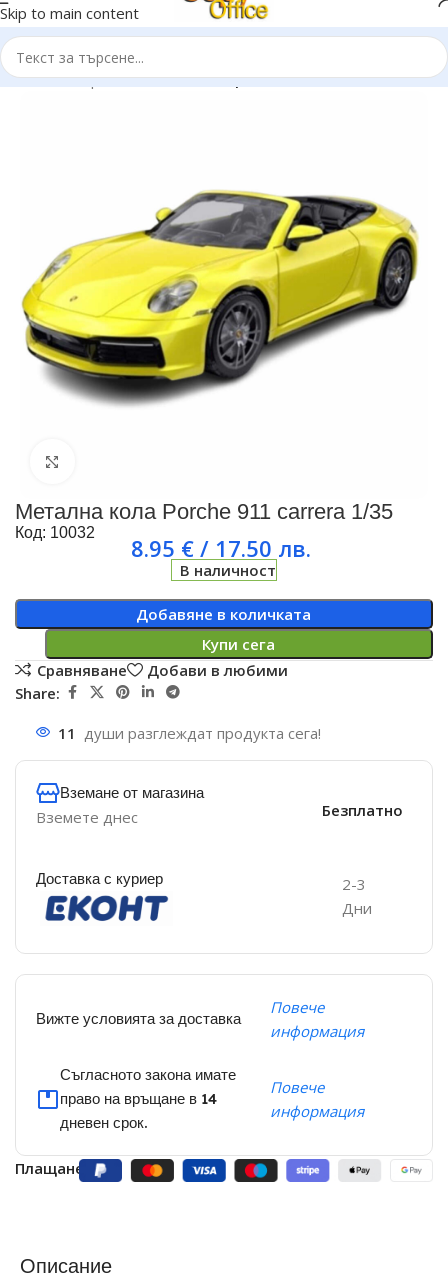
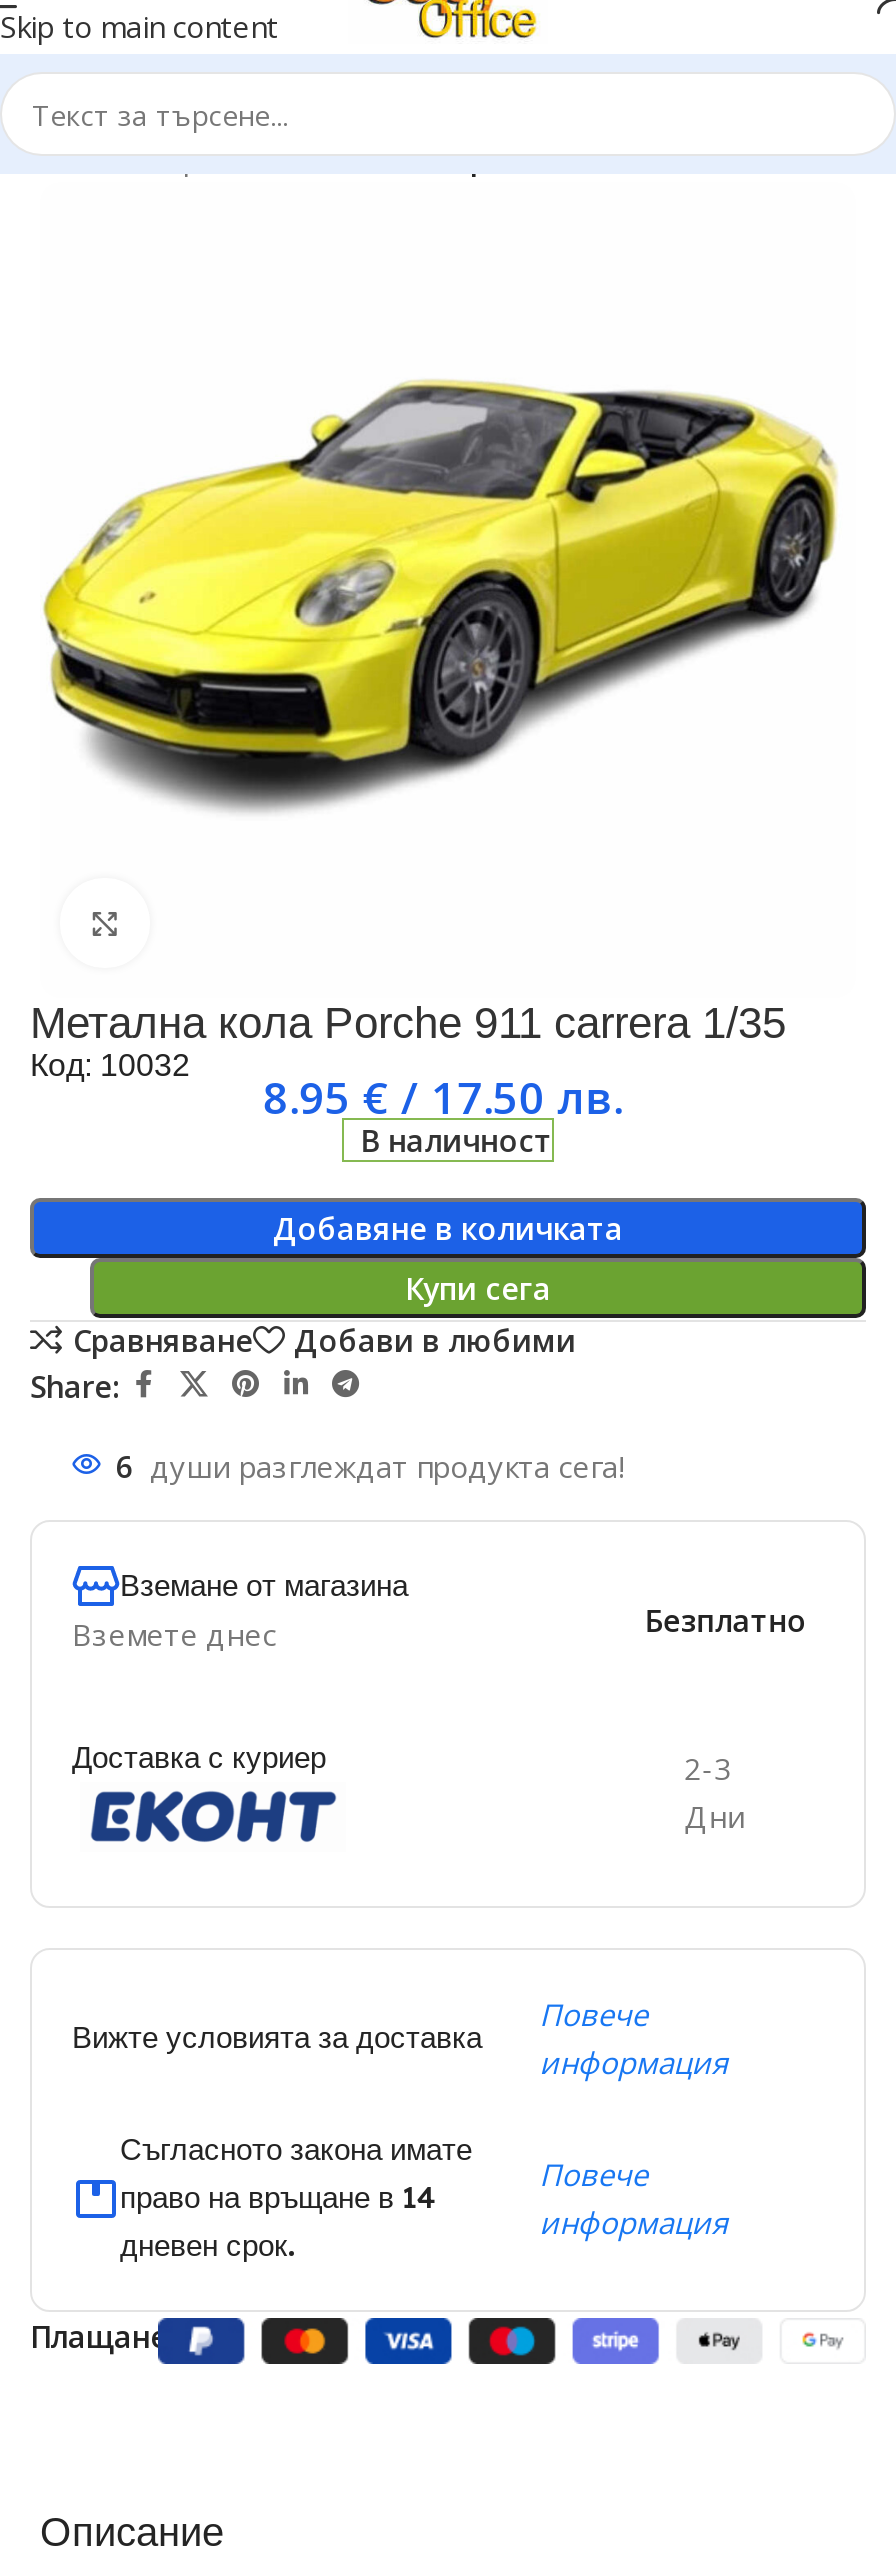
[58,723,321,743] 11 души разглеждат продукта сега! -> [116,1447,624,1487] 6 души разглеждат продукта сега!

